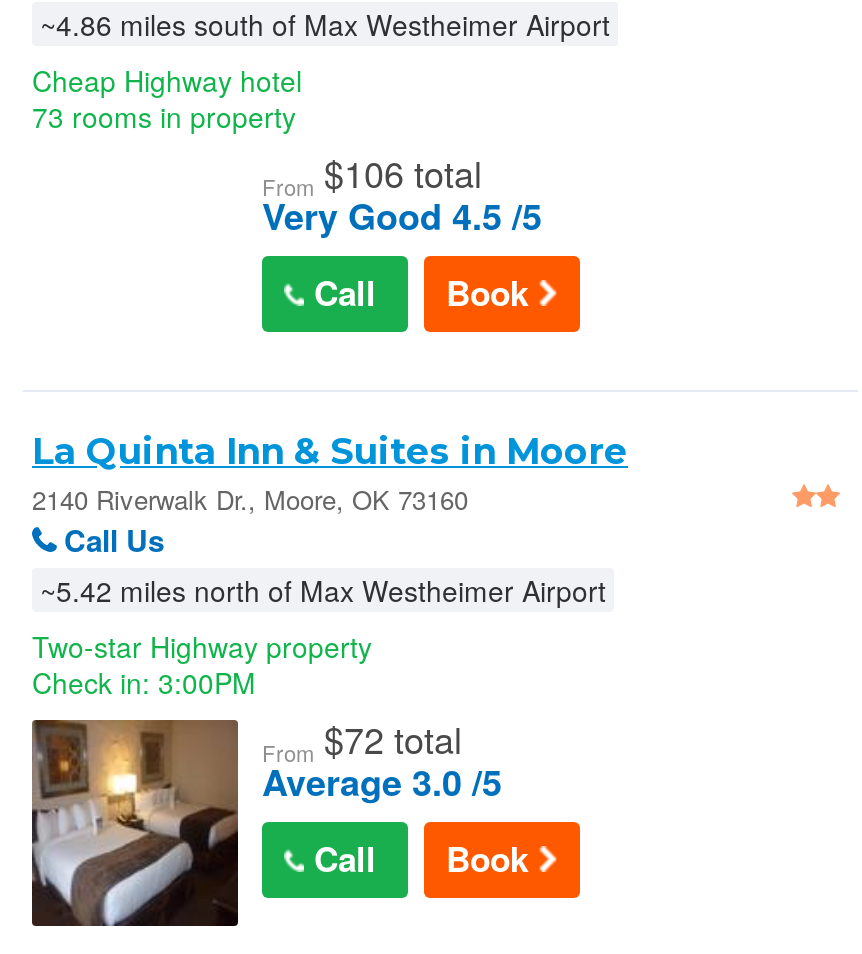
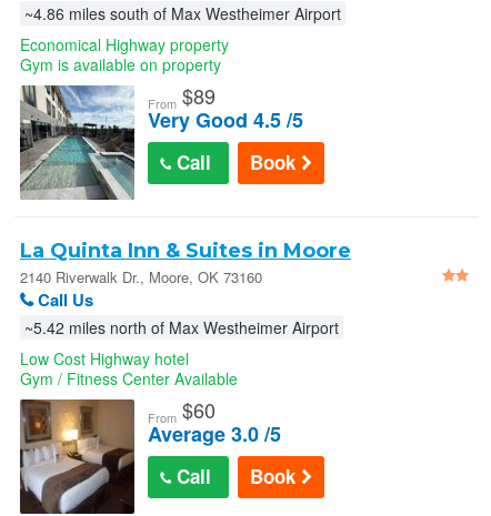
none -> [19,84,136,201] [image]
[32,60,482,203] Cheap Highway hotel | 73 rooms in property | From $106 total -> [20,33,229,112] Economical Highway property | Gym is available on property | From $89
[32,626,462,769] Two-star Highway property | Check in: 3:00PM | From $72 total -> [20,347,238,426] Low Cost Highway hotel | Gym / Fitness Center Available | From $60

